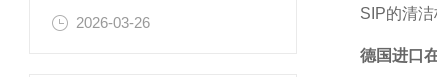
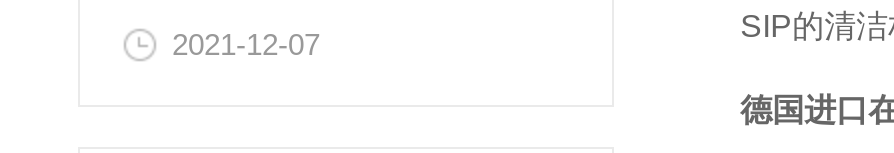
[76,14,150,31] 2026-03-26 -> [172,27,320,61] 2021-12-07

